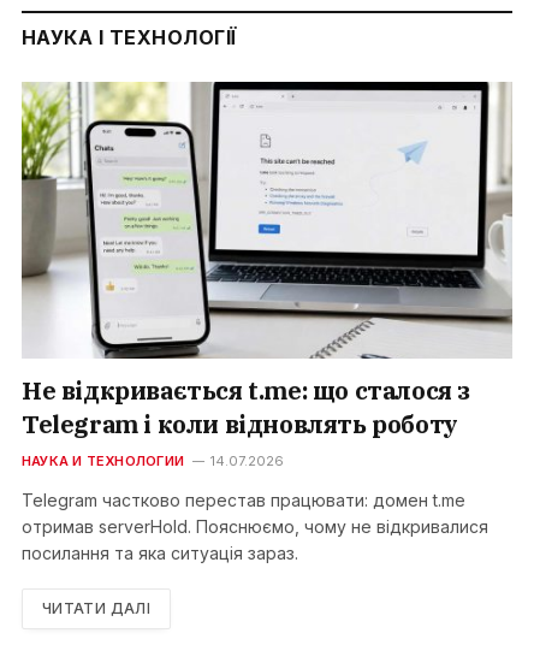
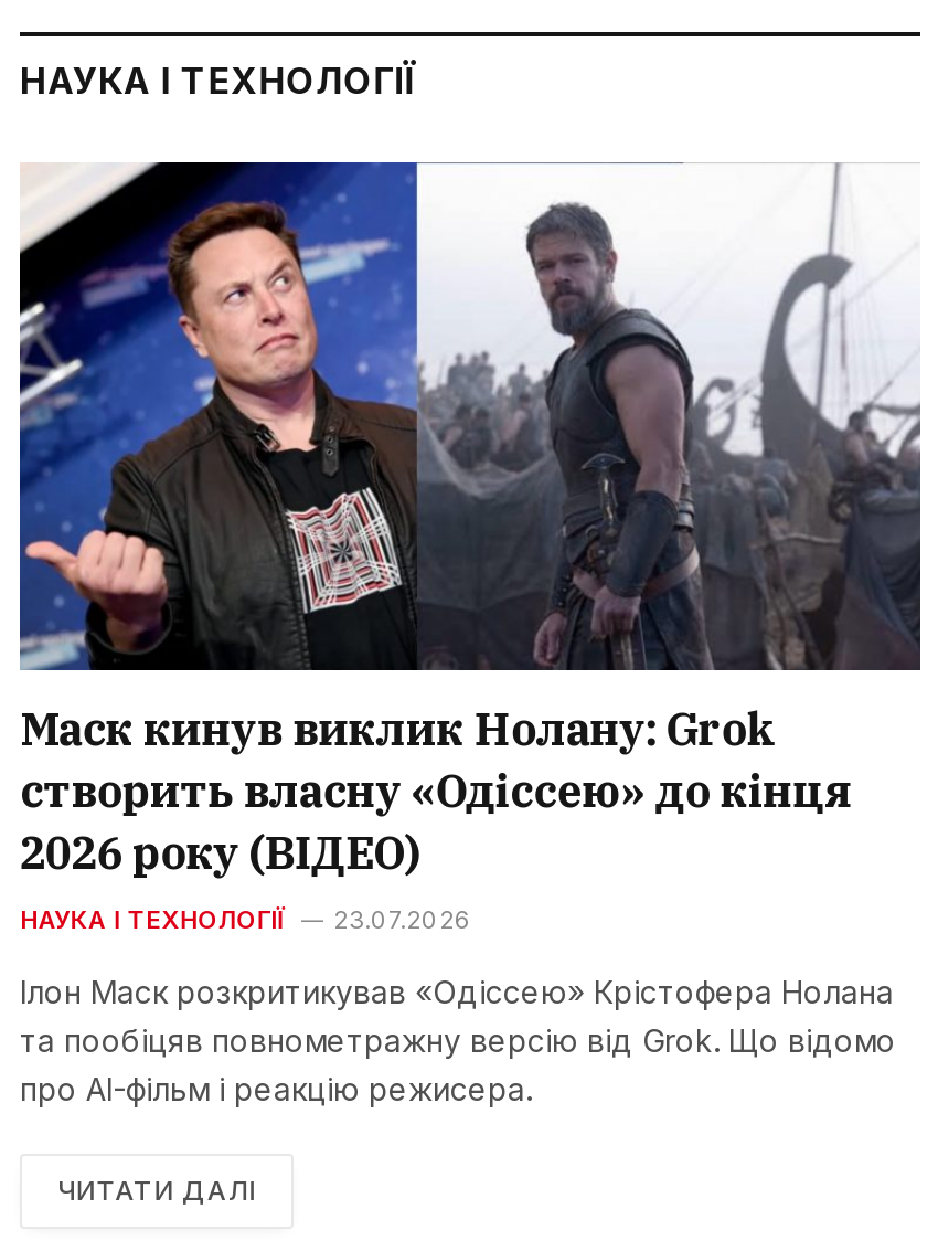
[20,81,512,469] [image] | Не відкривається t.me: що сталося з | Telegram і коли відновлять роботу | НАУКА И ТЕХНОЛОГИИ | 14.07.2026 -> [18,160,923,935] [image] | Маск кинув виклик Нолану: Grok | створить власну «Одіссею» до кінця | 2026 року (ВІДЕО) | НАУКА І ТЕХНОЛОГІЇ | 23.07.2026
[22,490,488,563] Telegram частково перестав працювати: домен t.me | отримав serverHold. Пояснюємо, чому не відкривалися | посилання та яка ситуація зараз. -> [20,972,896,1107] Ілон Маск розкритикував «Одіссею» Крістофера Нолана | та пообіцяв повнометражну версію від Grok. Що відомо | про AI-фільм і реакцію режисера.

